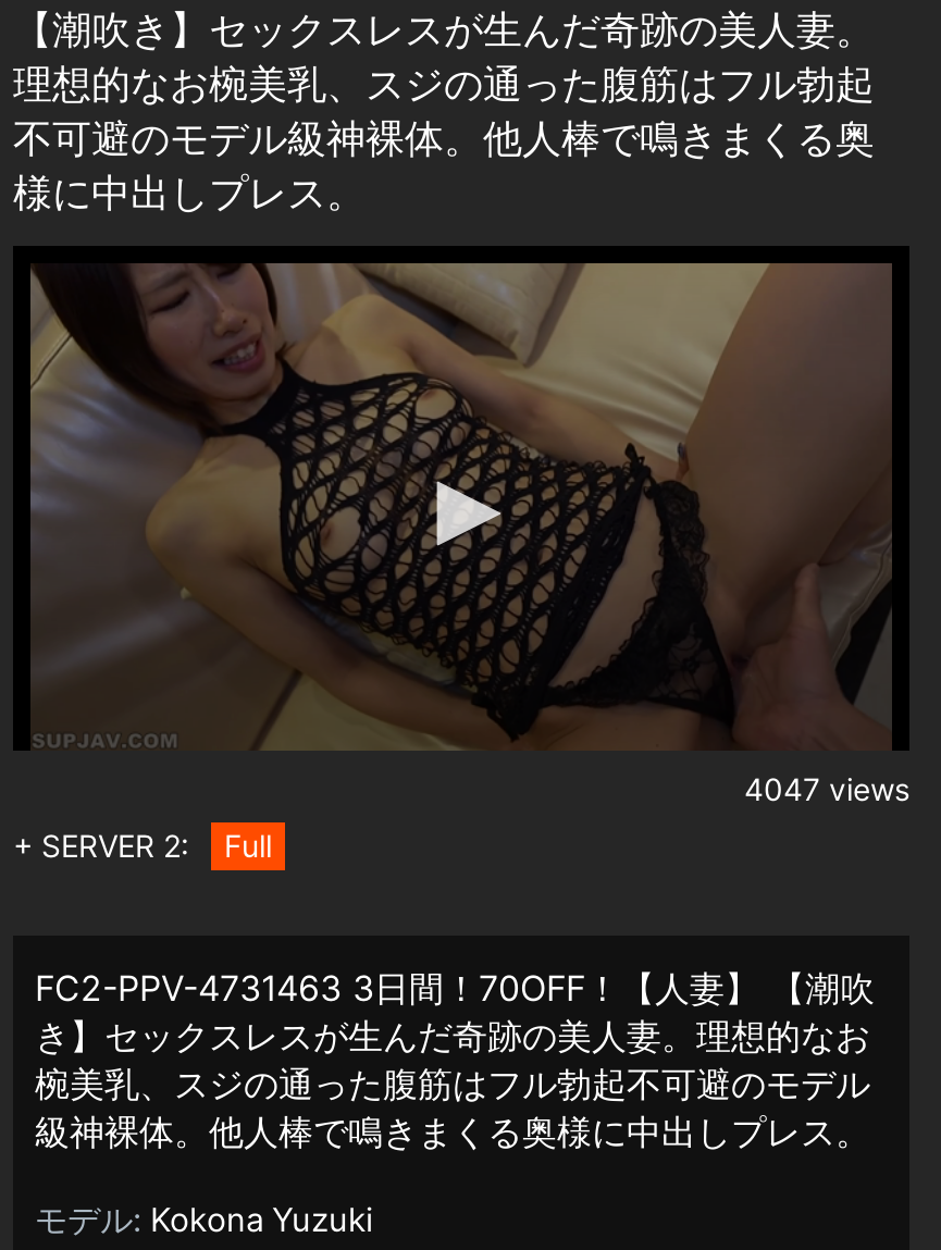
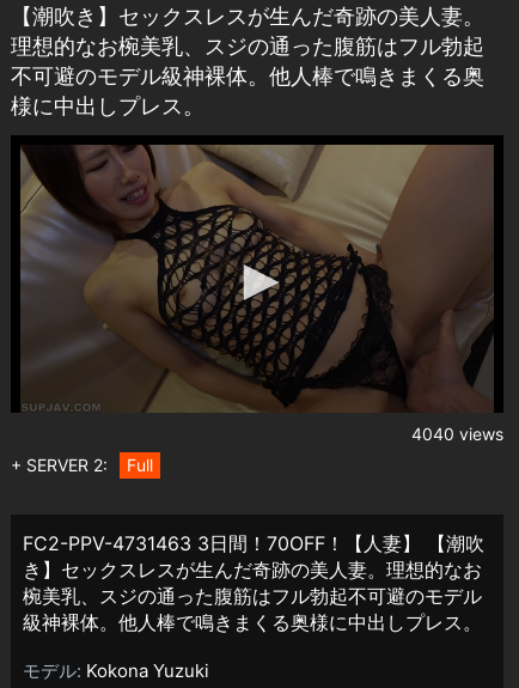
[744,770,909,807] 4047 views -> [411,424,503,444] 4040 views

